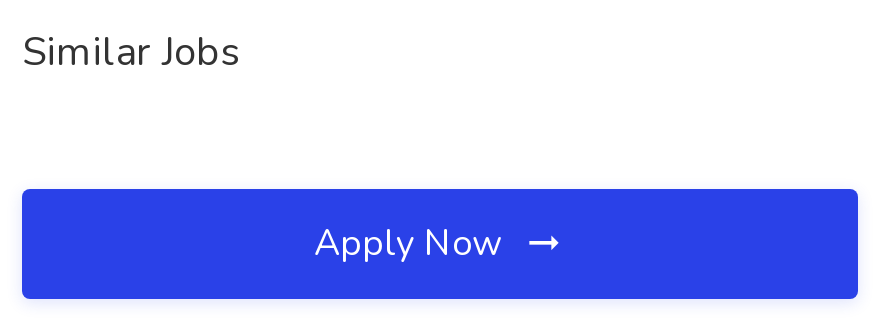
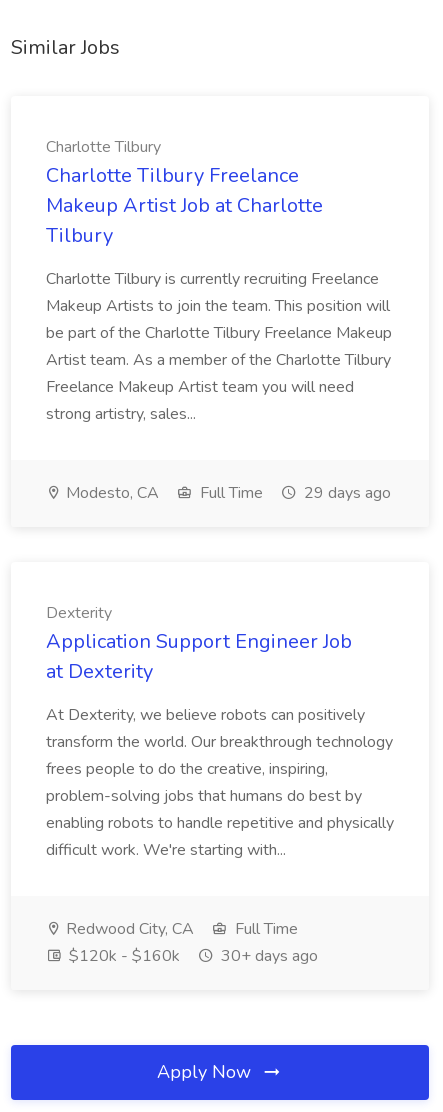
none -> [46,136,392,425] Charlotte Tilbury | Charlotte Tilbury Freelance | Makeup Artist Job at Charlotte | Tilbury | Charlotte Tilbury is currently recruiting Freelance | Makeup Artists to join the team. This position will | be part of the Charlotte Tilbury Freelance Makeup | Artist team. As a member of the Charlotte Tilbury | Freelance Makeup Artist team you will need | strong artistry, sales...
none -> [46,602,394,861] Dexterity | Application Support Engineer Job | at Dexterity | At Dexterity, we believe robots can positively | transform the world. Our breakthrough technology | frees people to do the creative, inspiring, | problem-solving jobs that humans do best by | enabling robots to handle repetitive and physically | difficult work. We're starting with...
none -> [62,482,391,504] Modesto, CA | Full Time | 29 days ago
none -> [62,918,318,967] Redwood City, CA | Full Time | $120k - $160k | 30+ days ago

